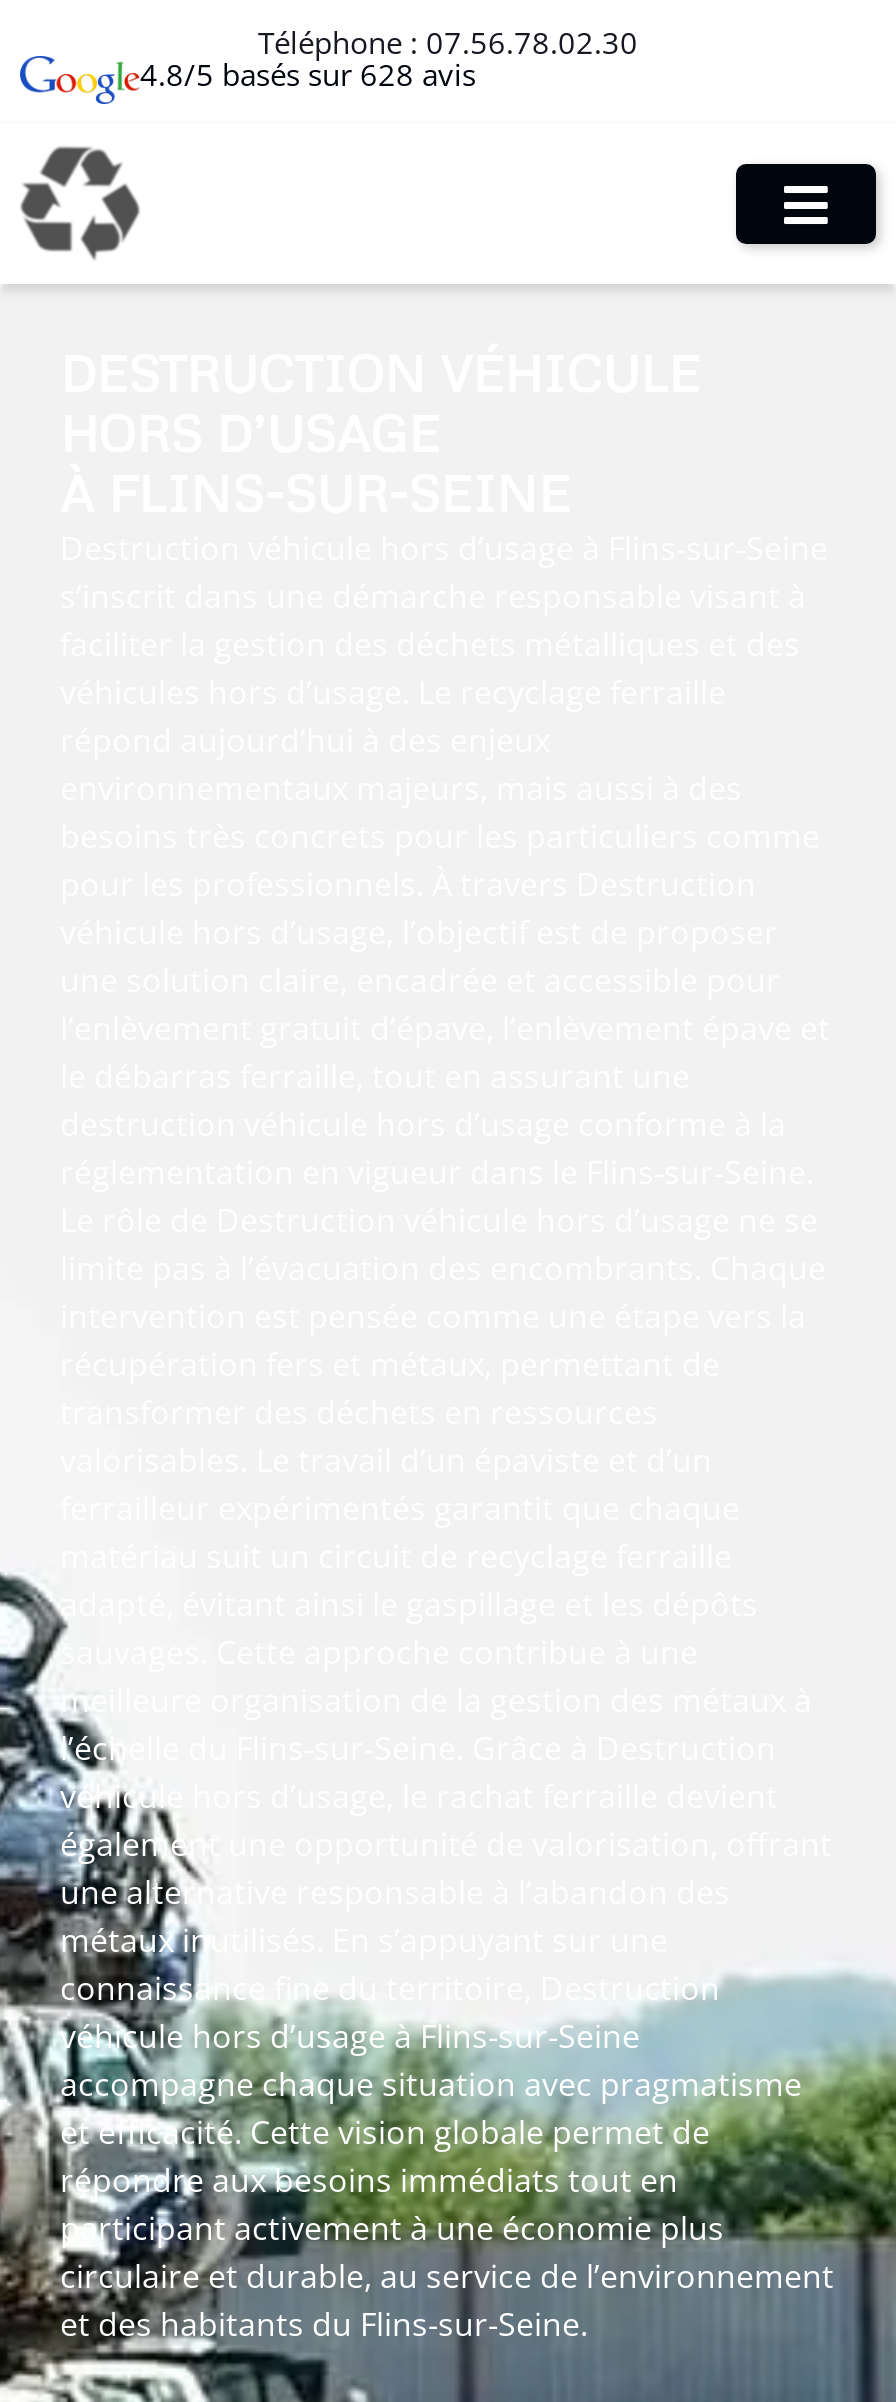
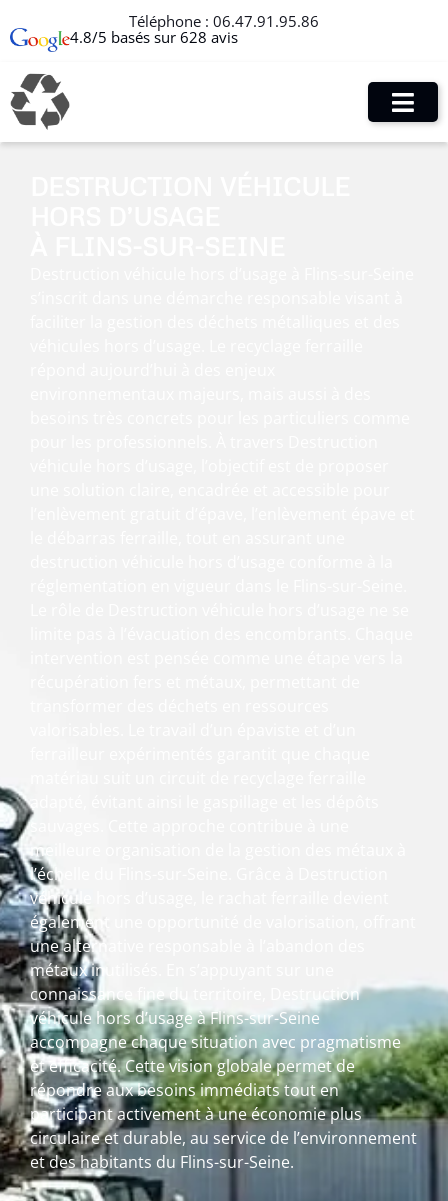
[258,22,638,62] Téléphone : 07.56.78.02.30 -> [129,11,319,31] Téléphone : 06.47.91.95.86

